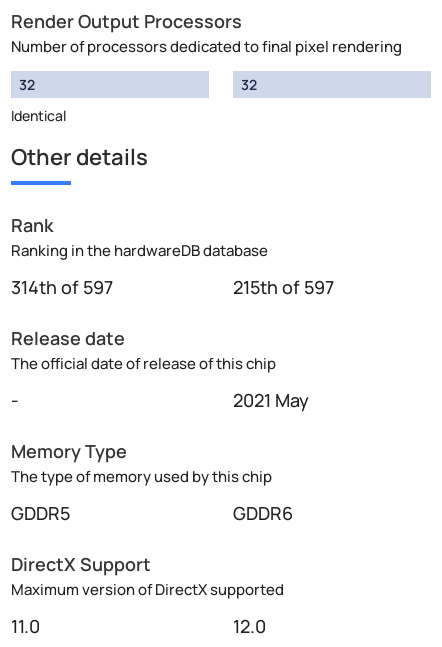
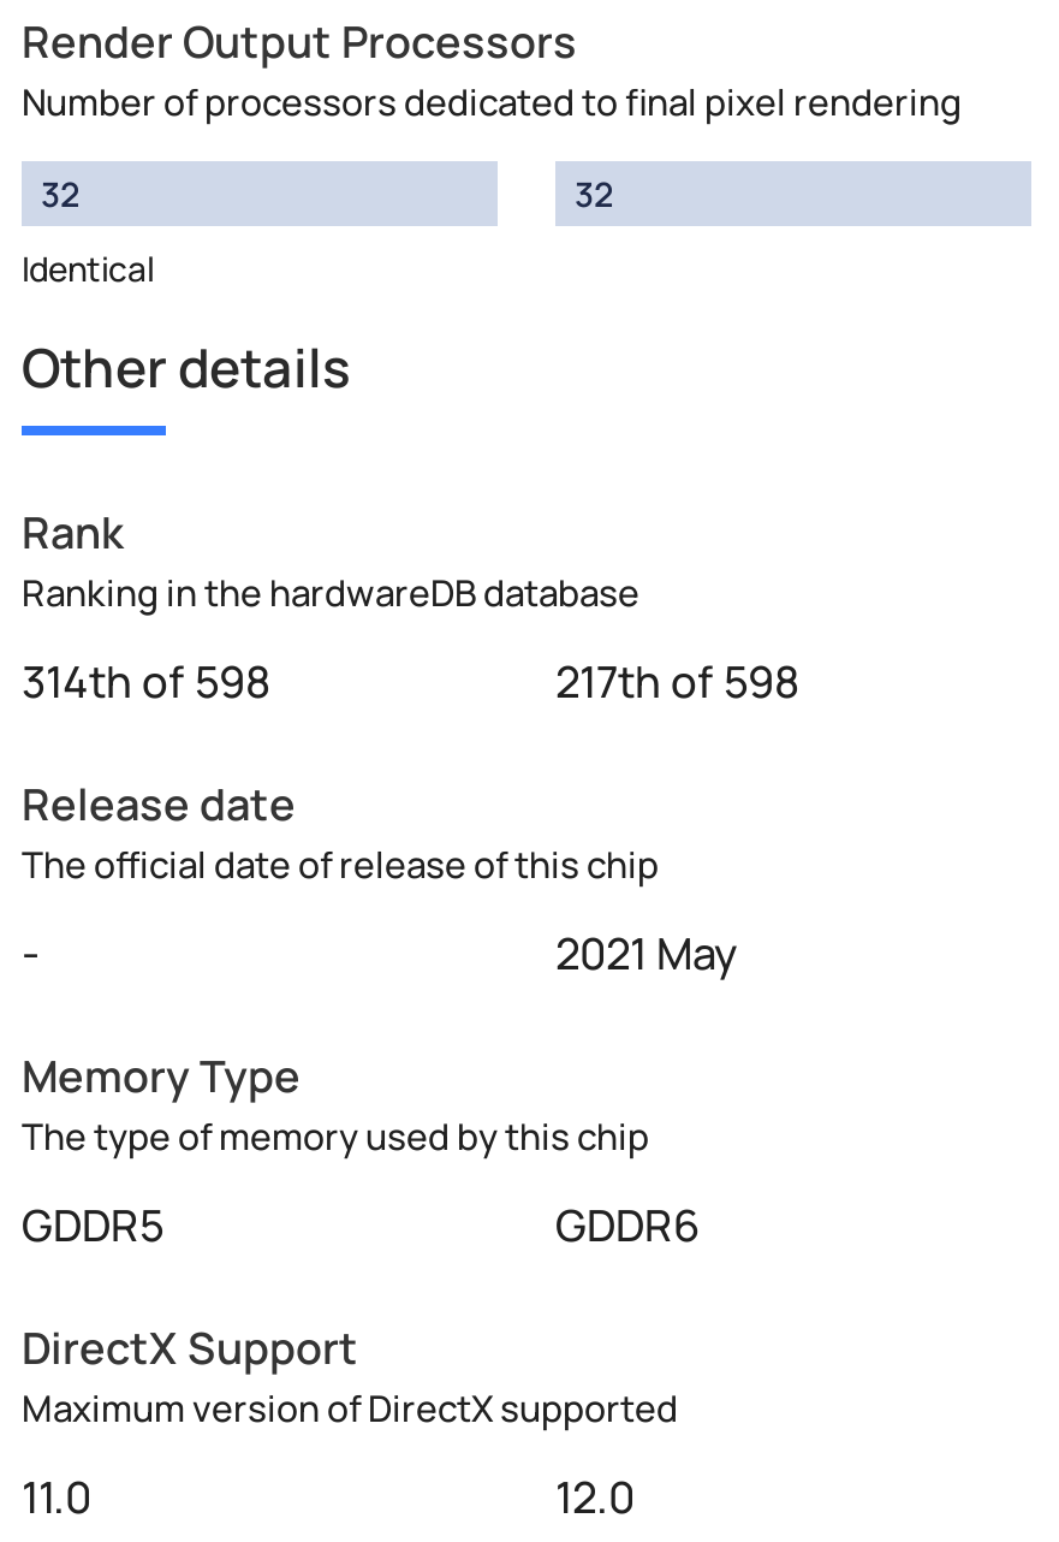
[11,275,113,299] 314th of 597 -> [22,652,272,710] 314th of 598
[233,275,334,299] 215th of 597 -> [555,652,801,710] 217th of 598

